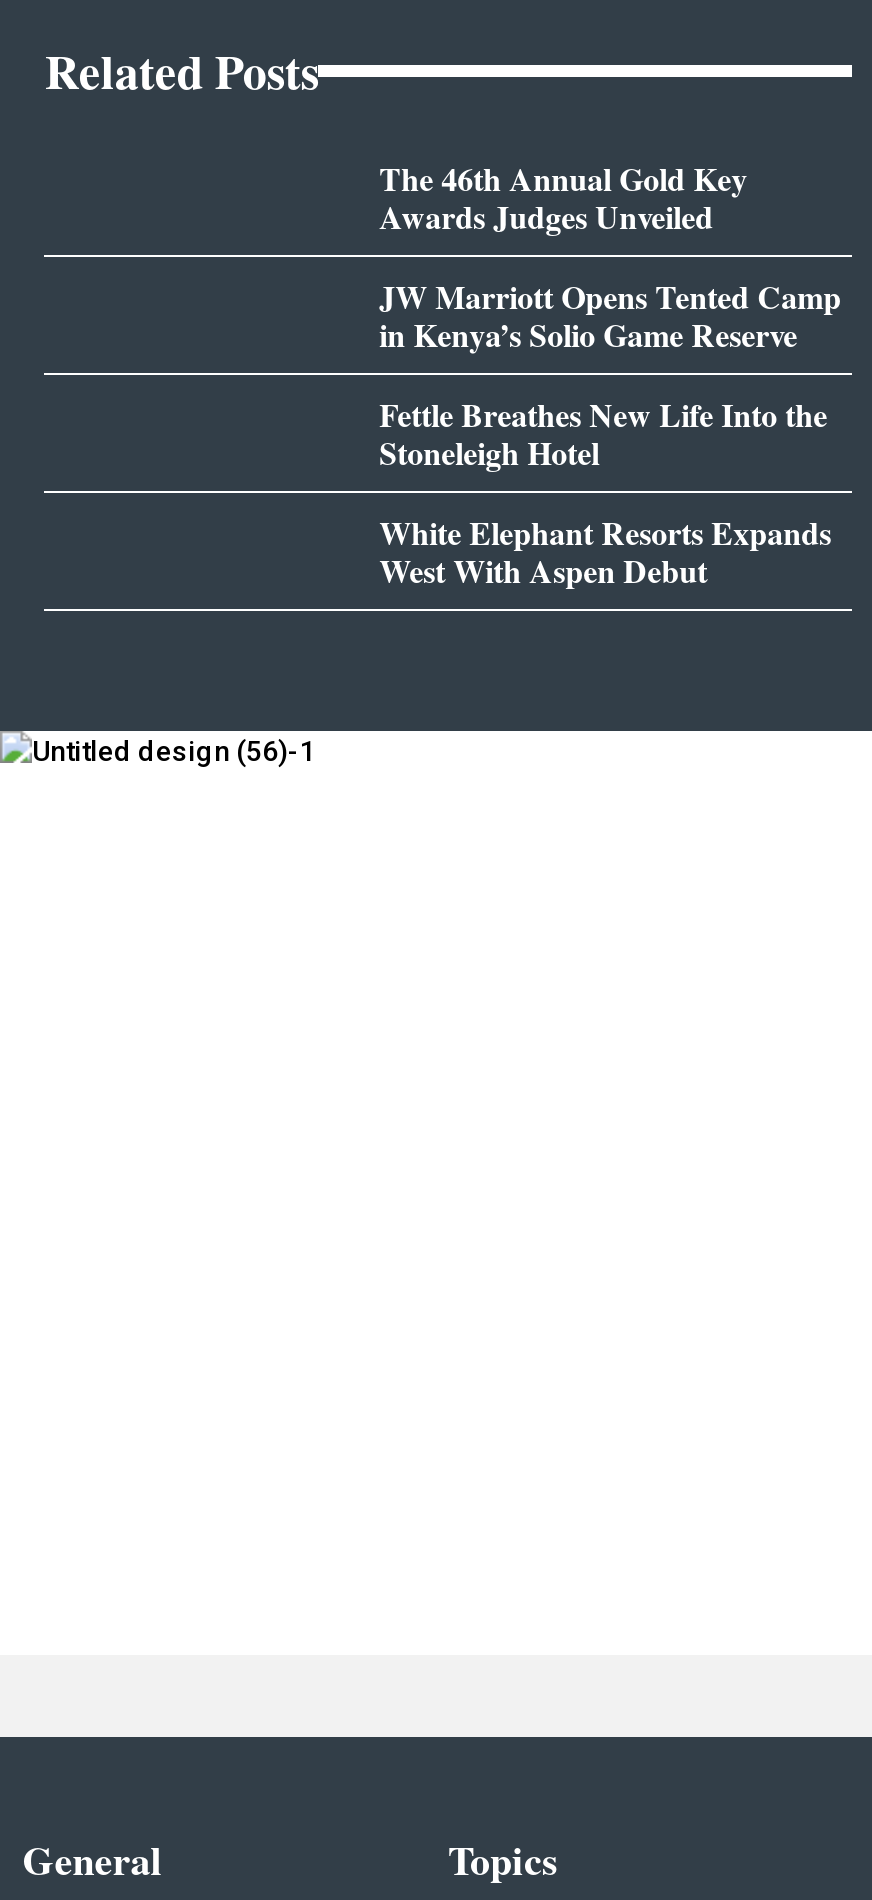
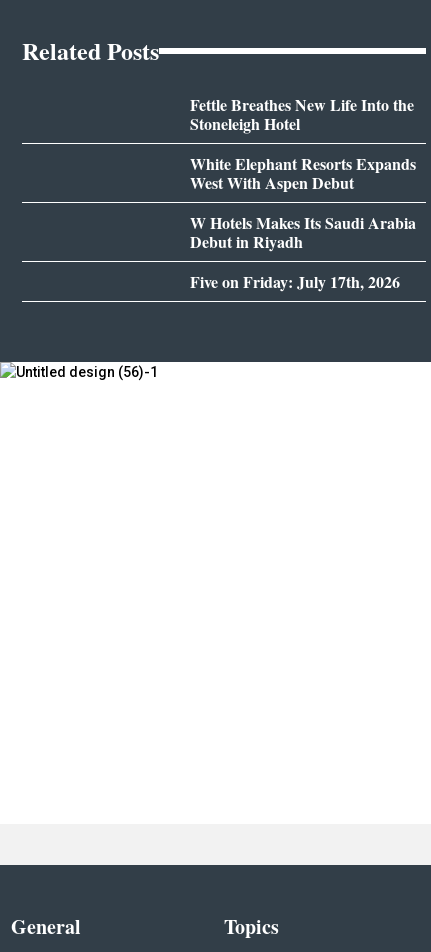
[379,156,841,358] The 46th Annual Gold Key | Awards Judges Unveiled | JW Marriott Opens Tented Camp | in Kenya’s Solio Game Reserve -> none
moved [379,392,831,594] -> [190,93,416,194]: Fettle Breathes New Life Into the | Stoneleigh Hotel | White Elephant Resorts Expands | West With Aspen Debut
none -> [190,211,416,293] W Hotels Makes Its Saudi Arabia | Debut in Riyadh | Five on Friday: July 17th, 2026

